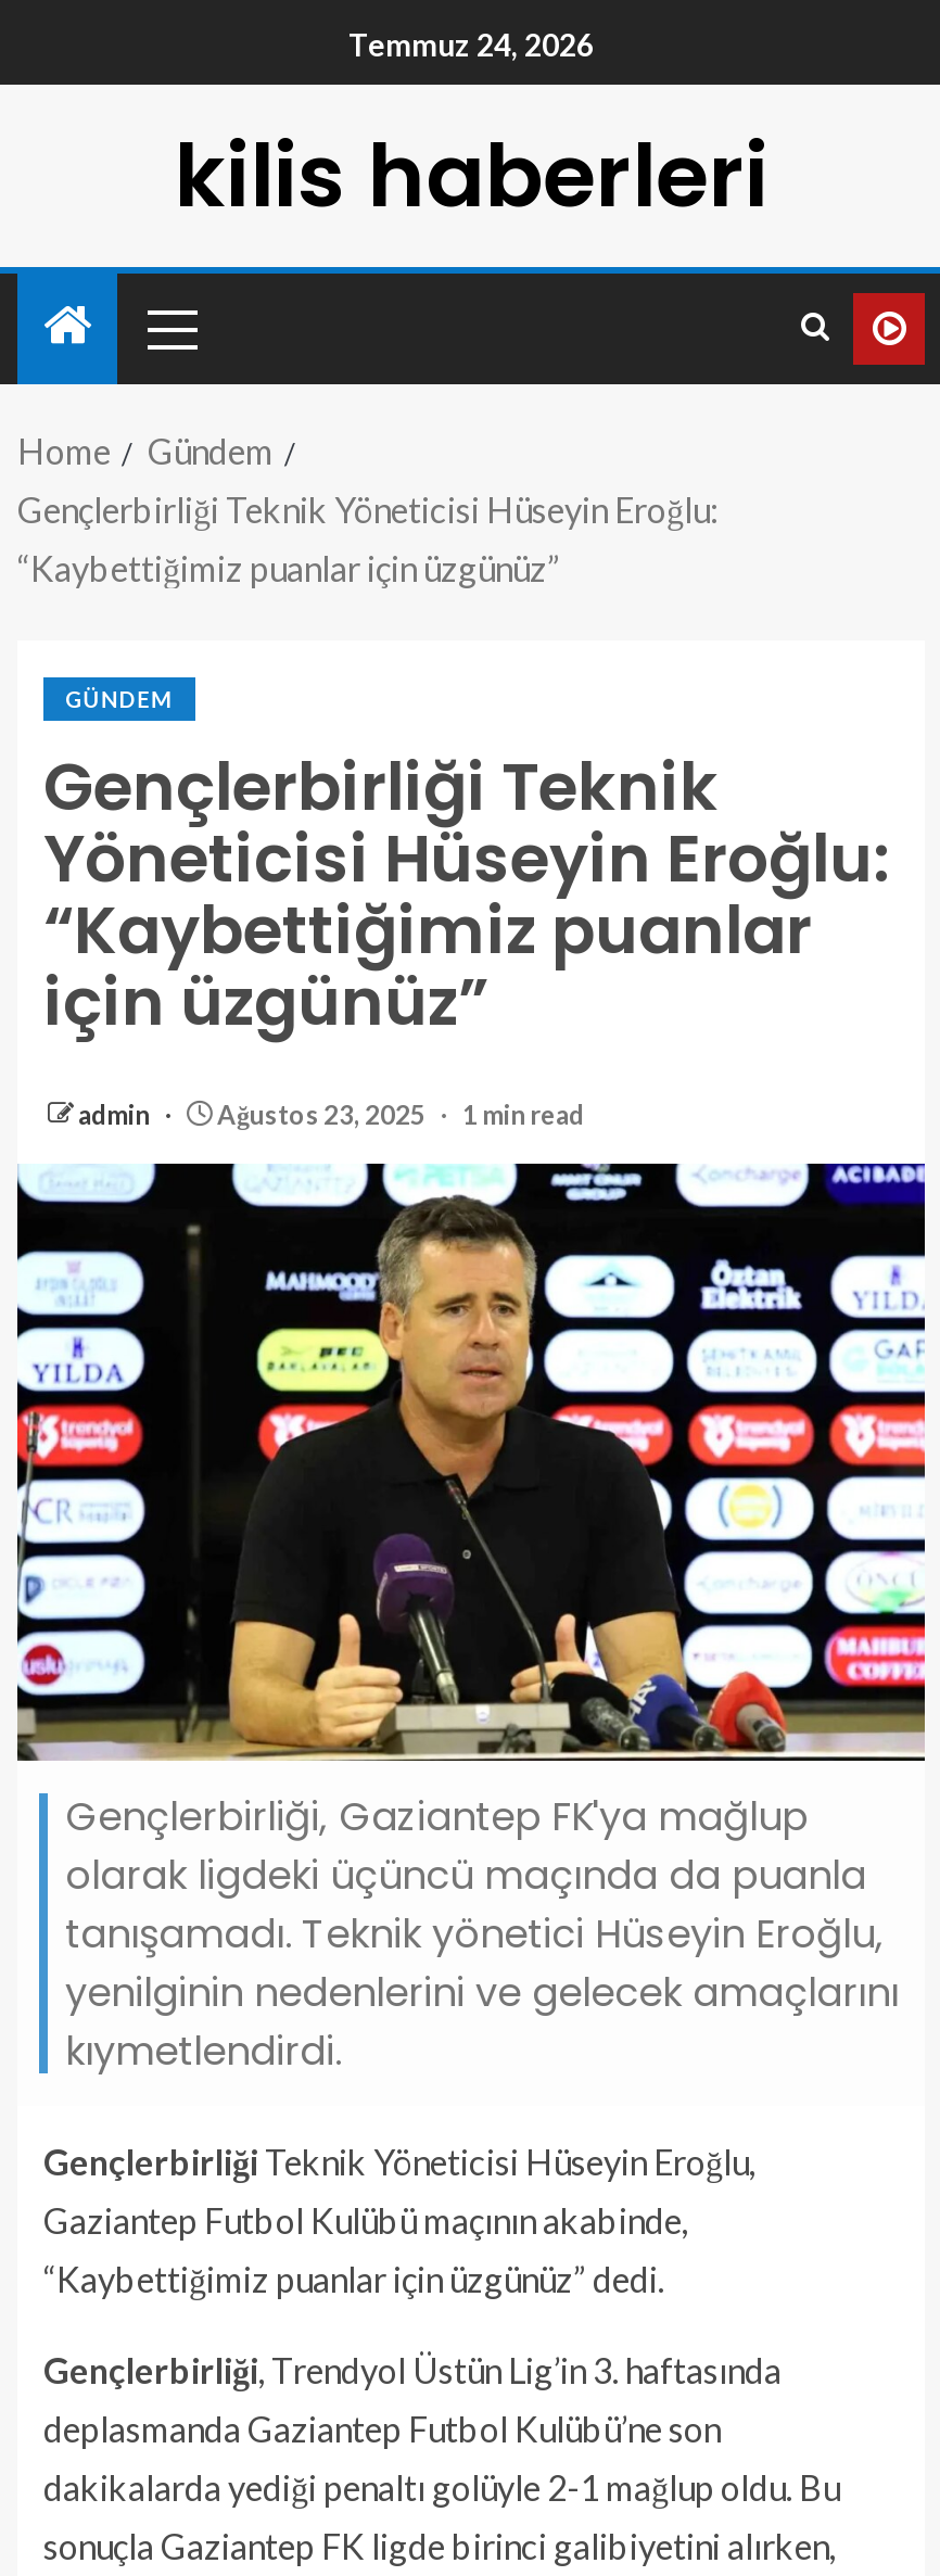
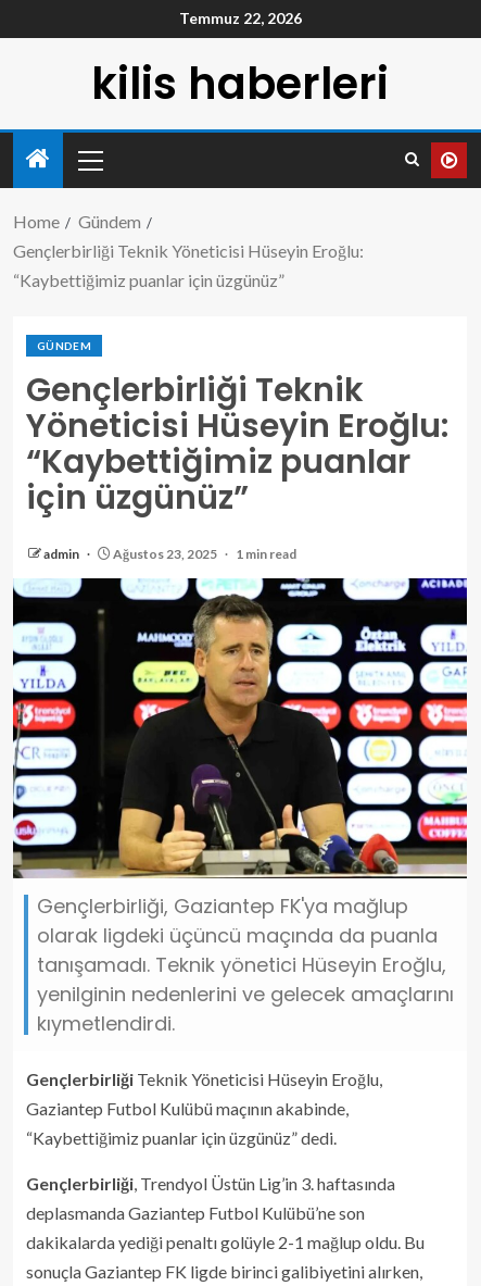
[348,26,594,63] Temmuz 24, 2026 -> [179,9,301,27] Temmuz 22, 2026

